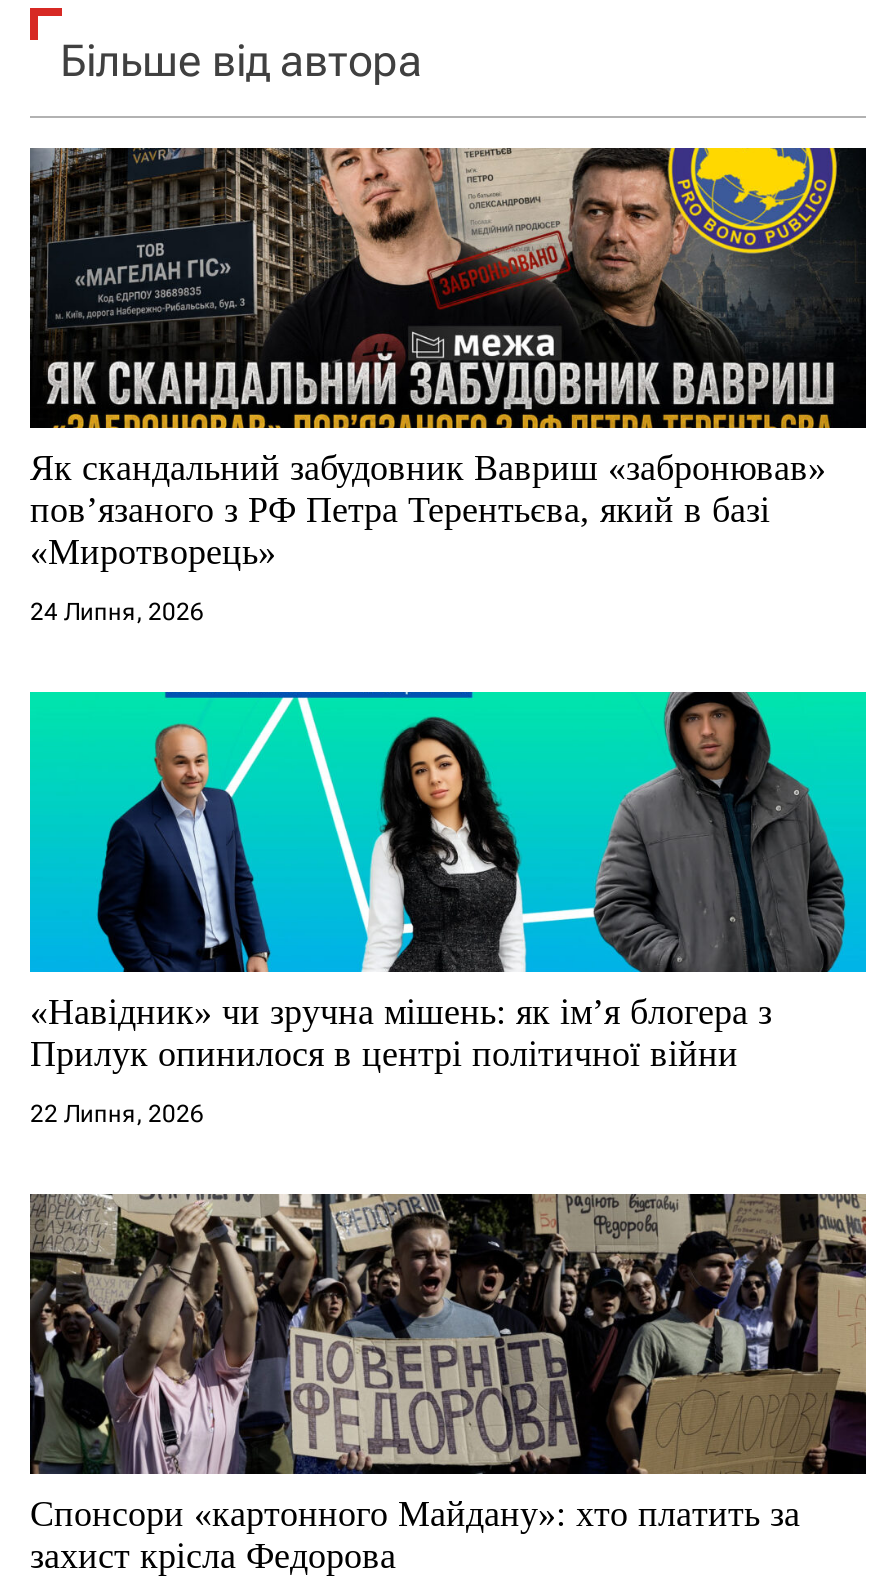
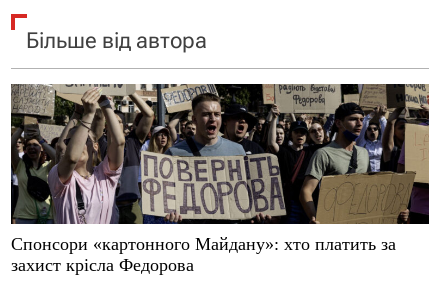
[28,146,868,626] [image] | Як скандальний забудовник Вавриш «забронював» | повʼязаного з РФ Петра Терентьєва, який в базі | «Миротворець» | 24 Липня, 2026 -> none
[28,690,868,1128] [image] | «Навідник» чи зручна мішень: як ім’я блогера з | Прилук опинилося в центрі політичної війни | 22 Липня, 2026 -> none

